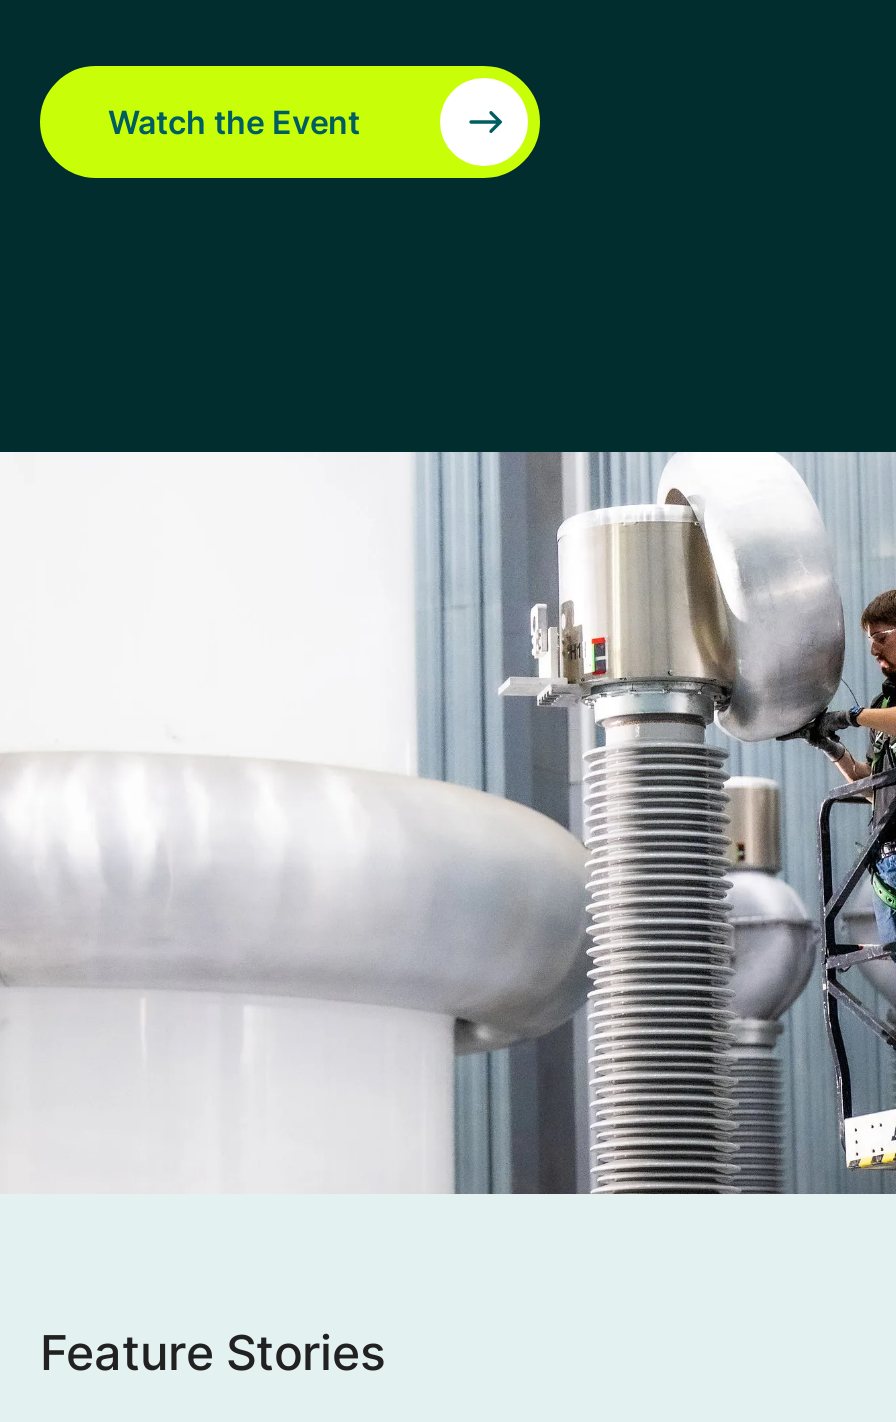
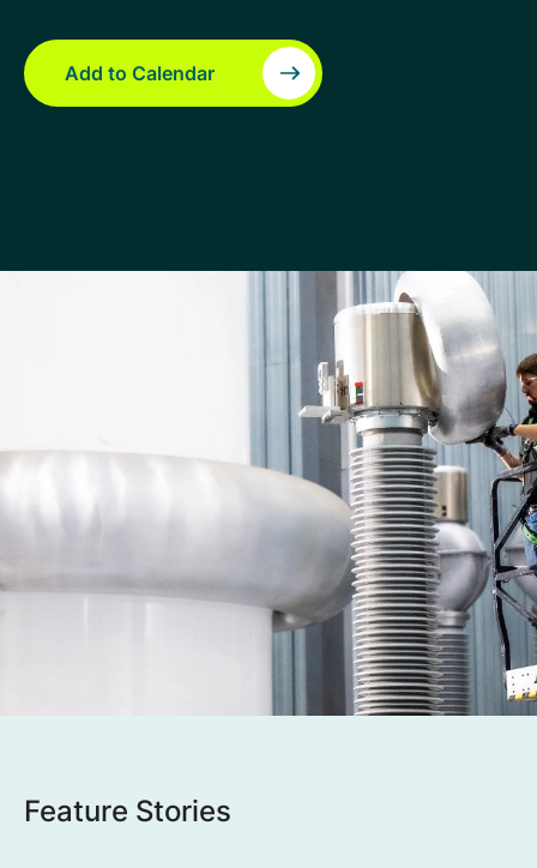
[108,102,360,142] Watch the Event -> [65,61,215,85] Add to Calendar

